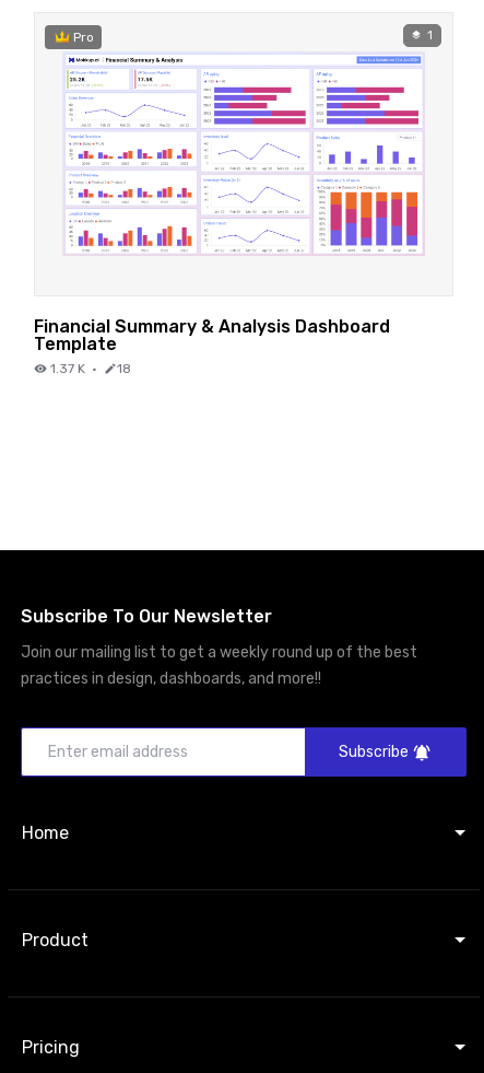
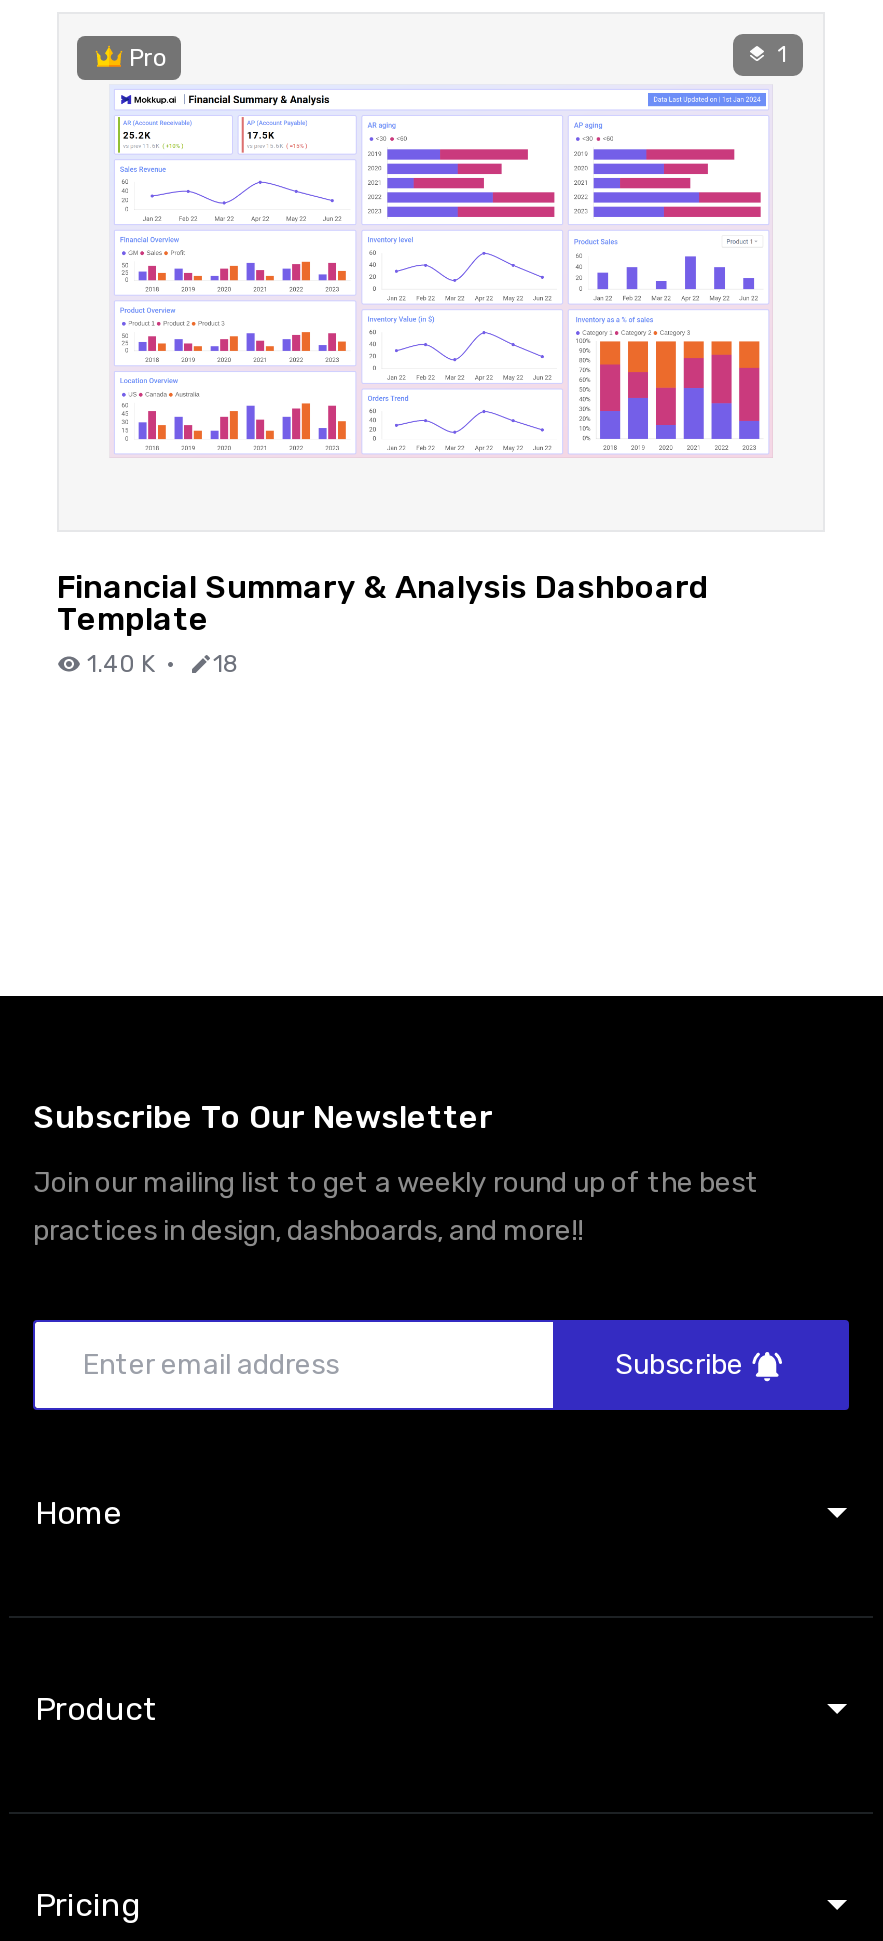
[50,361,131,376] 1.37 K · 18 -> [87,649,239,677] 1.40 K · 18

